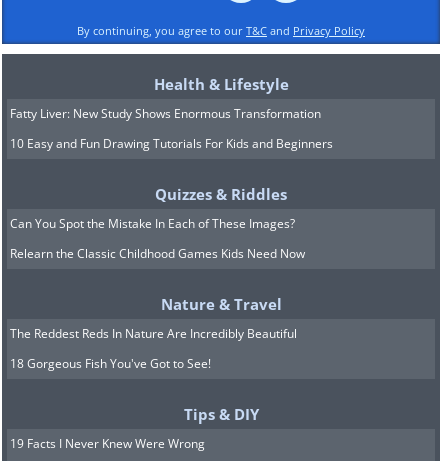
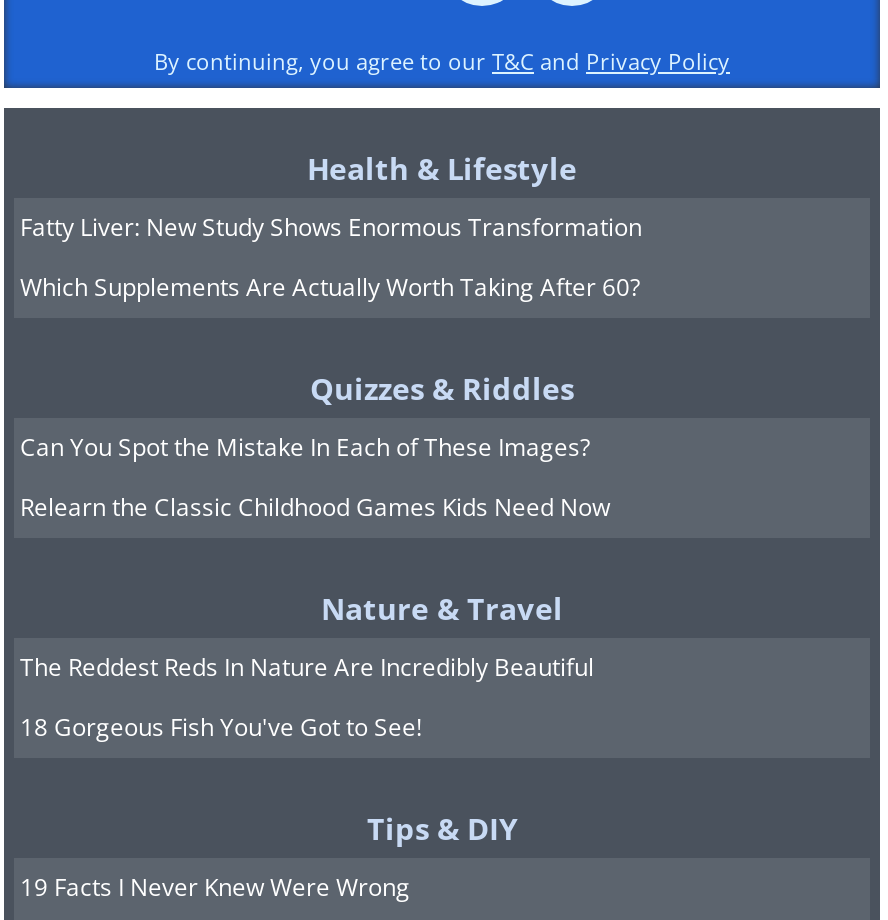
[10,135,333,152] 10 Easy and Fun Drawing Tutorials For Kids and Beginners -> [20,269,640,303] Which Supplements Are Actually Worth Taking After 60?

